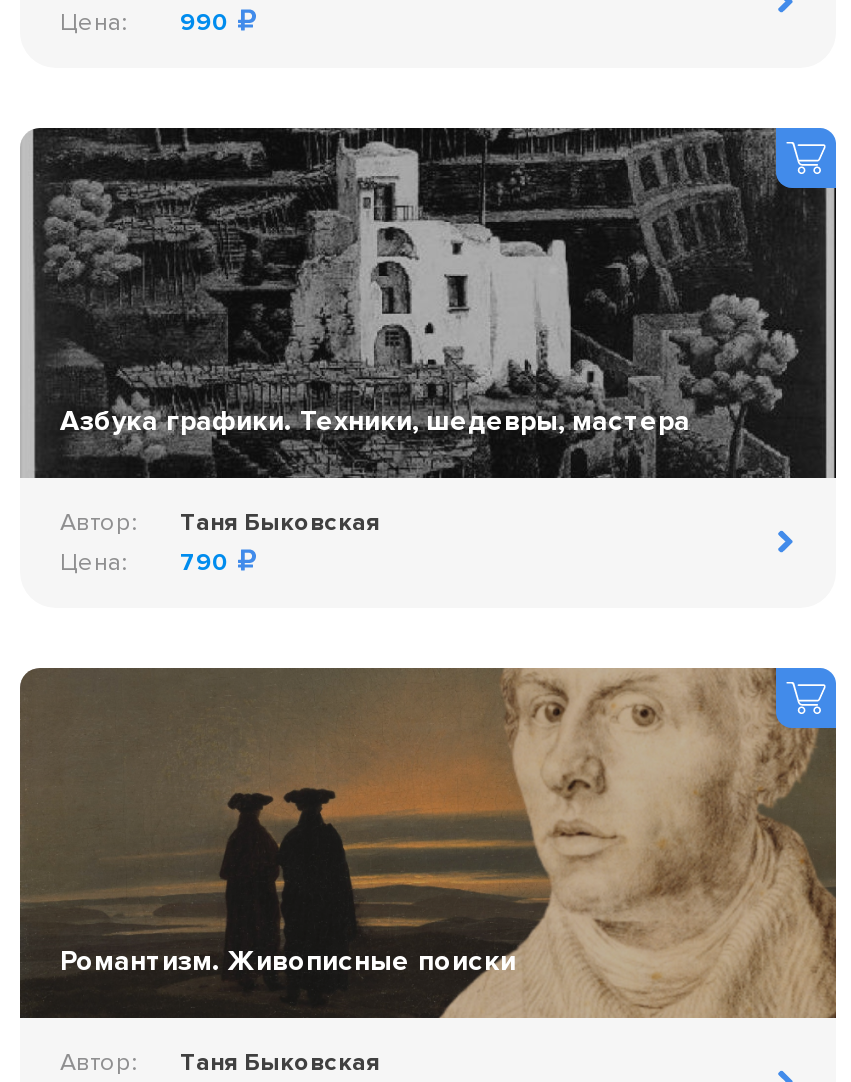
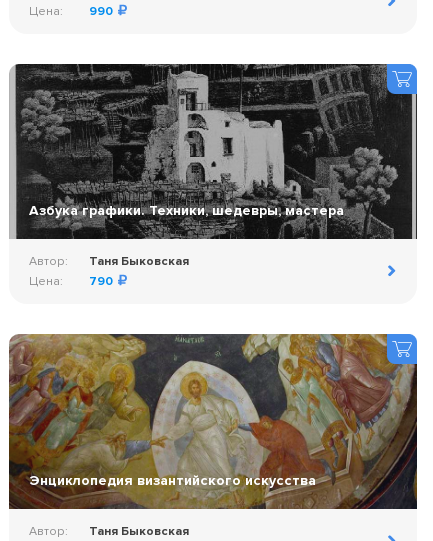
[20,668,838,1020] [image] | Романтизм. Живописные поиски -> [9,334,418,510] [image] | Энциклопедия византийского искусства

